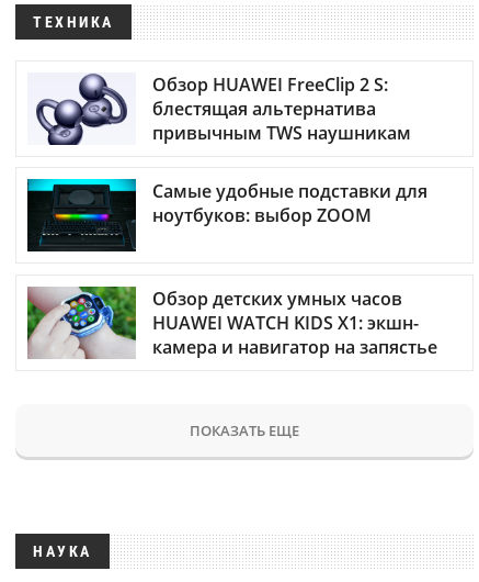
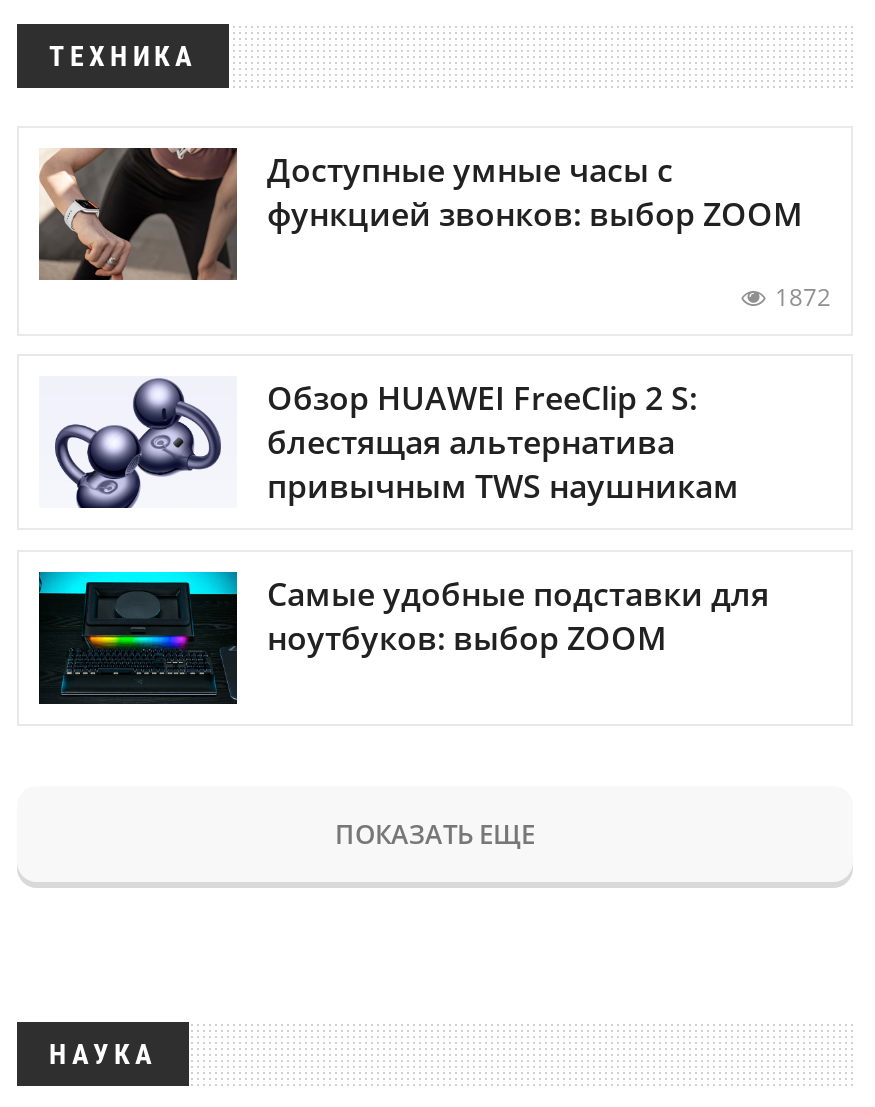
none -> [37,146,831,314] [image] | Доступные умные часы с | функцией звонков: выбор ZOOM | 1872
moved [34,73,427,228] -> [51,377,769,659]: [image] | Обзор HUAWEI FreeClip 2 S: | блестящая альтернатива | привычным TWS наушникам | Самые удобные подставки для | ноутбуков: выбор ZOOM
[26,286,437,360] [image] | Обзор детских умных часов | HUAWEI WATCH KIDS X1: экшн- | камера и навигатор на запястье -> none

